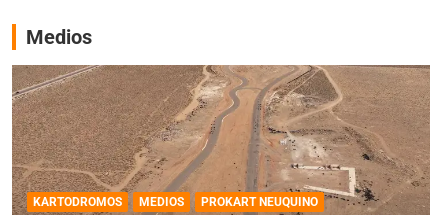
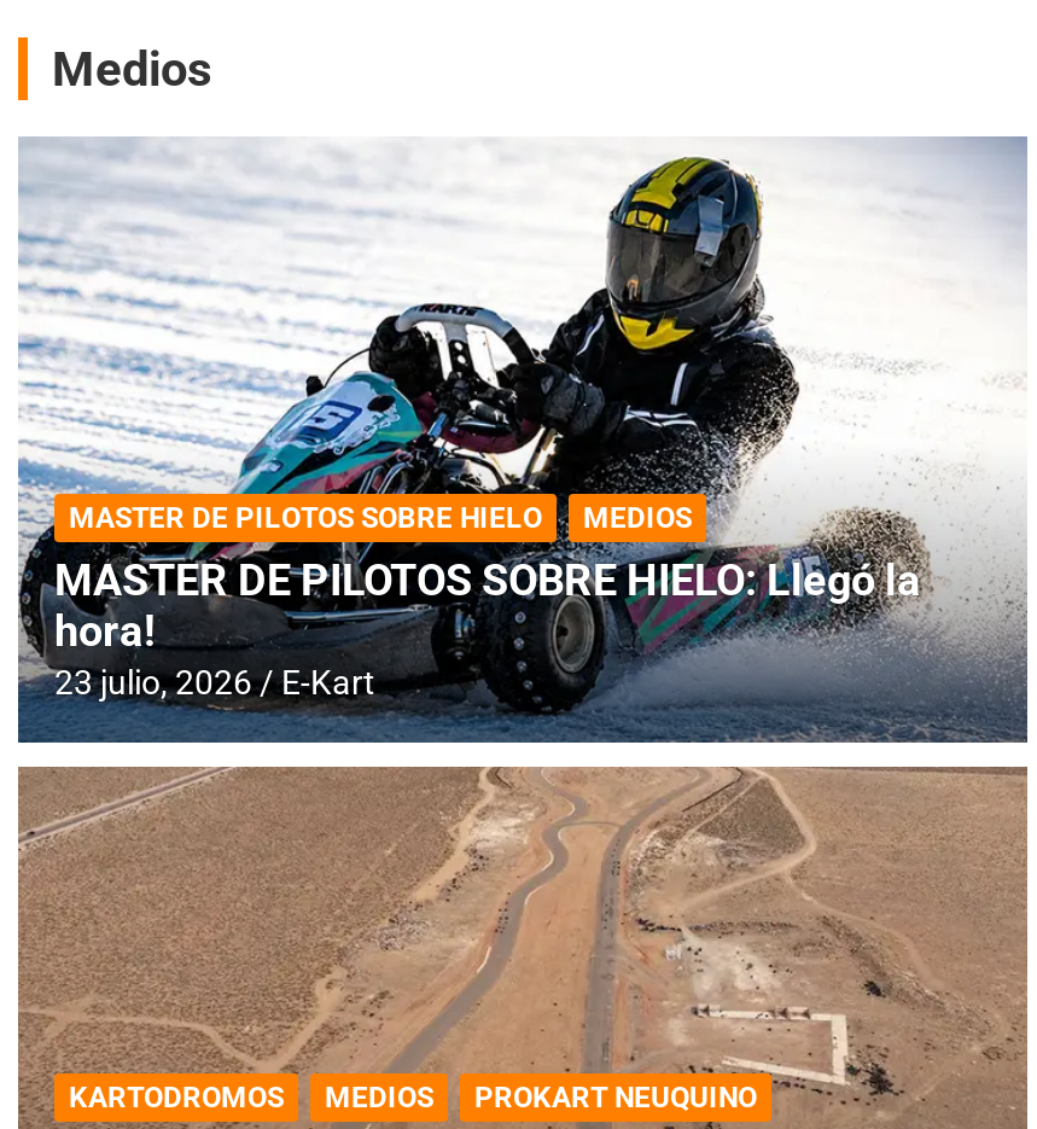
none -> [18,136,1027,745] [image] | MASTER DE PILOTOS SOBRE HIELO | MEDIOS | MASTER DE PILOTOS SOBRE HIELO: Llegó la | hora! | 23 julio, 2026 | E-Kart

